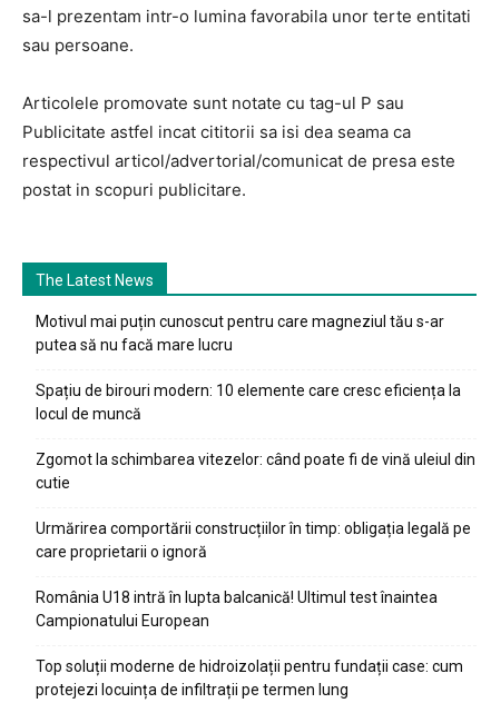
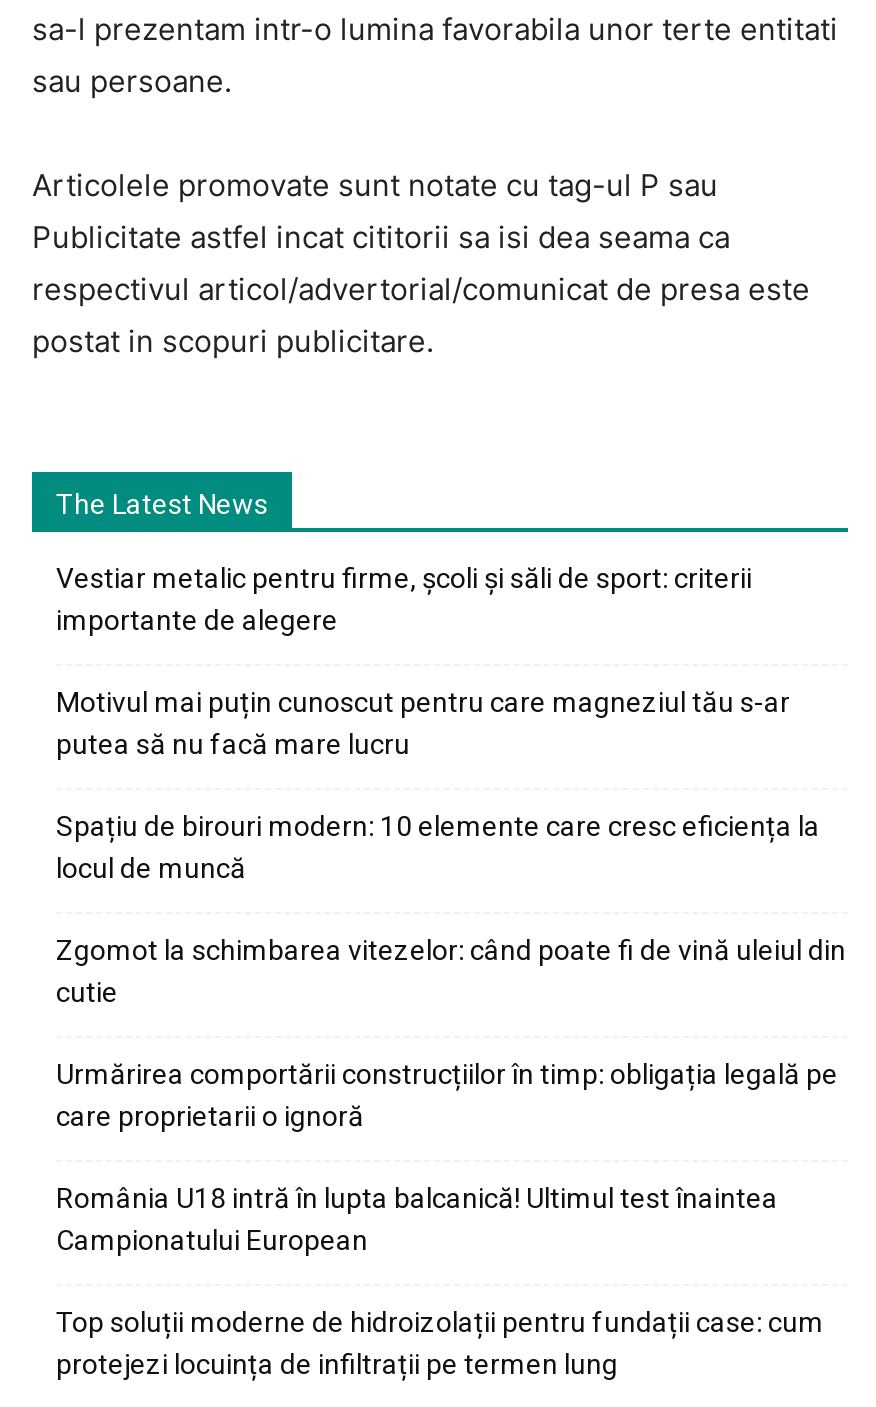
none -> [56,562,752,636] Vestiar metalic pentru firme, școli și săli de sport: criterii | importante de alegere

